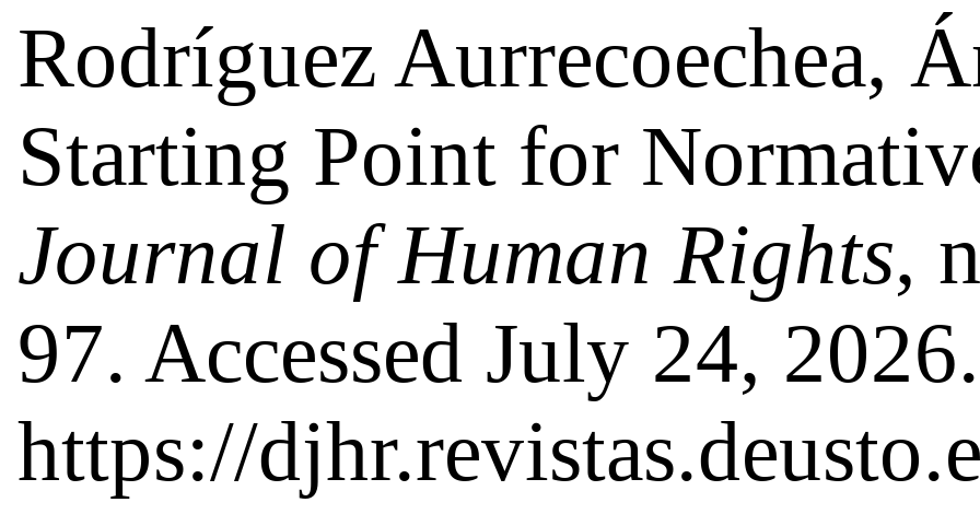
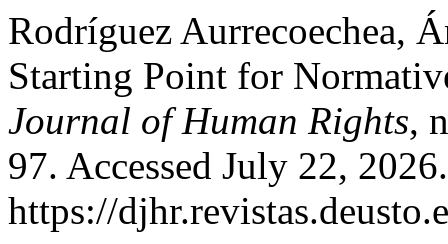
[17,305,980,399] 97. Accessed July 24, 2026. -> [8,144,448,187] 97. Accessed July 22, 2026.

